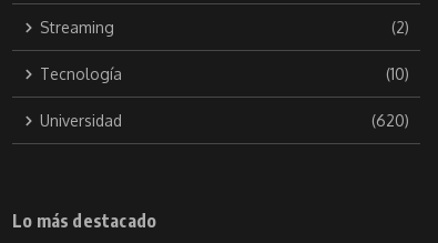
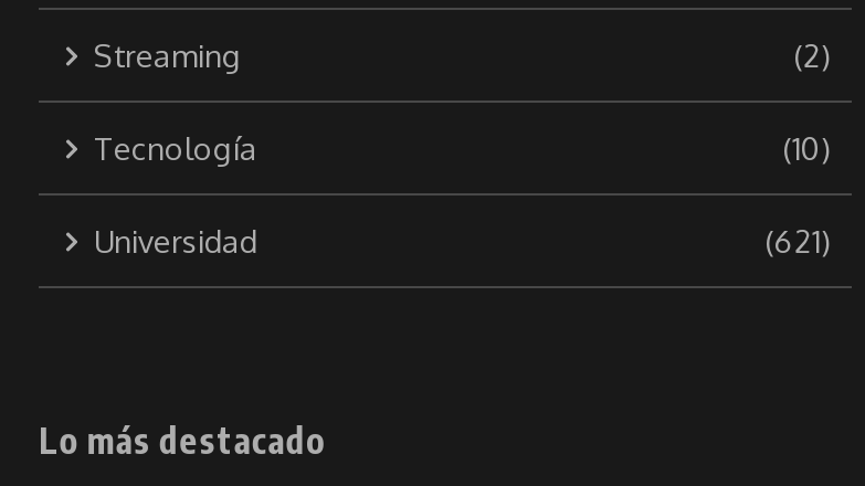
[371,111,409,130] (620) -> [766,222,830,260] (621)

